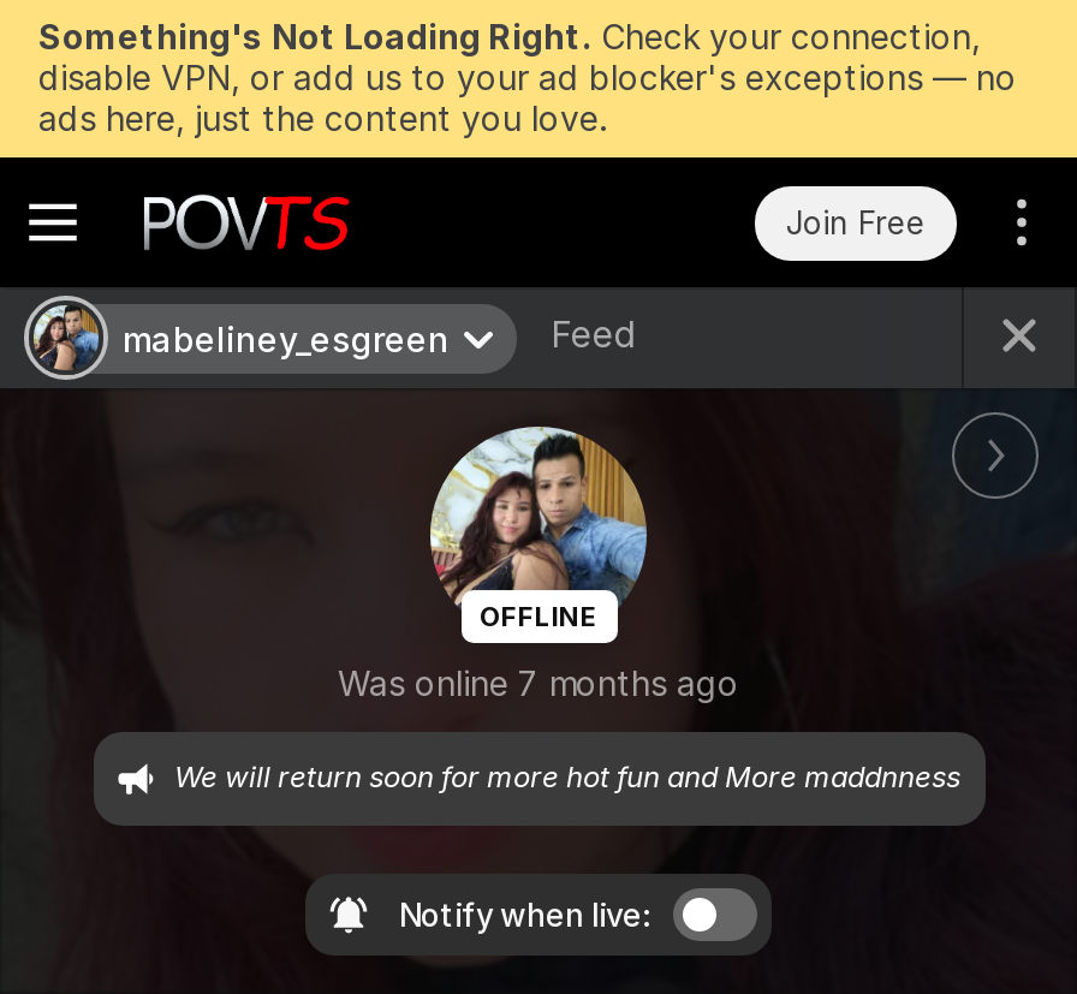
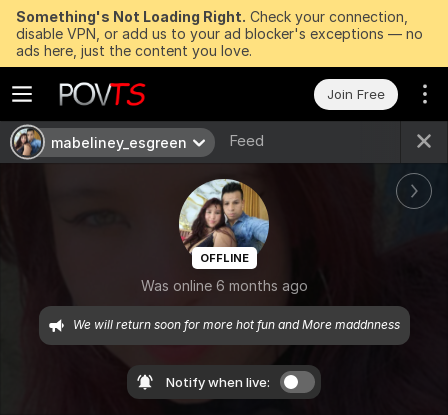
[338,663,739,704] Was online 7 months ago -> [140,277,307,294] Was online 6 months ago

